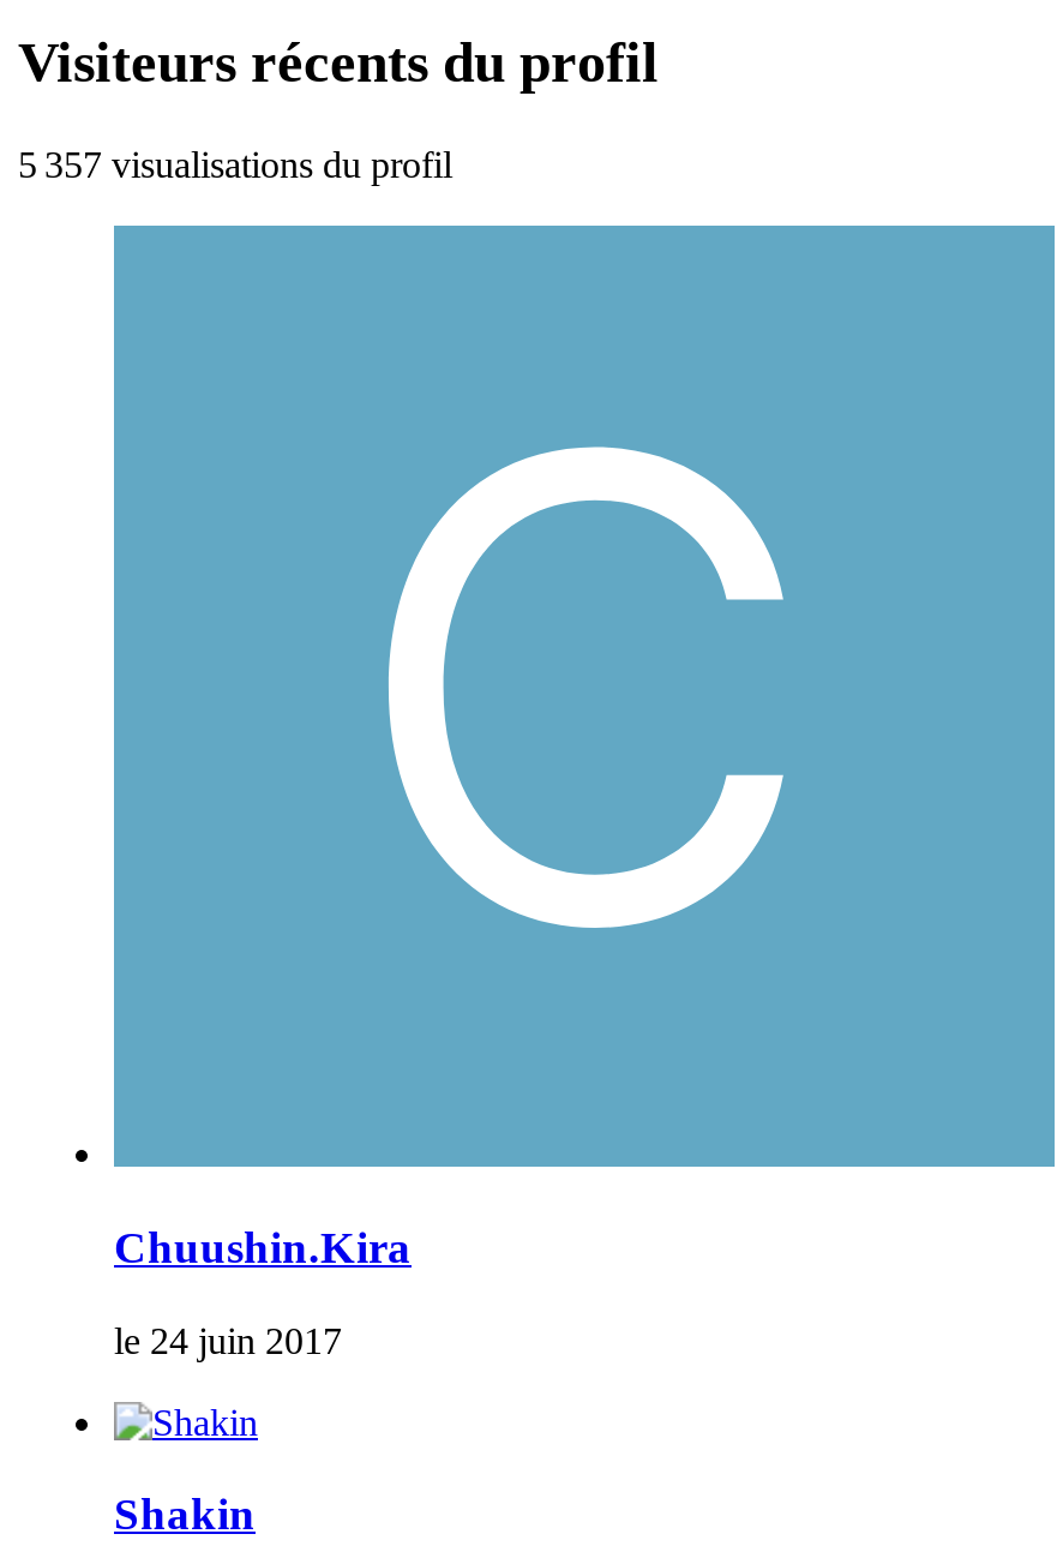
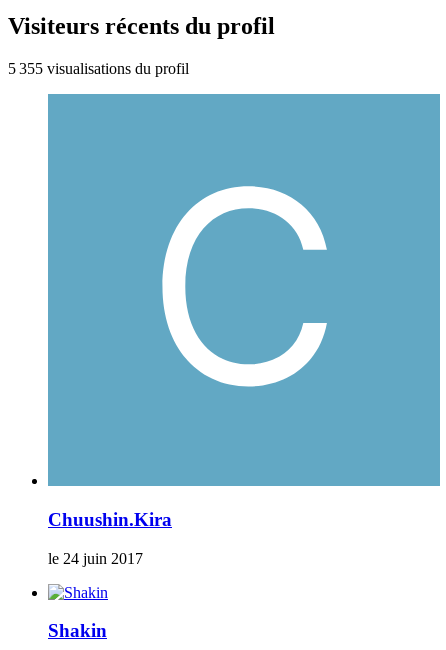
[18,145,452,185] 5 357 visualisations du profil -> [8,60,189,77] 5 355 visualisations du profil

